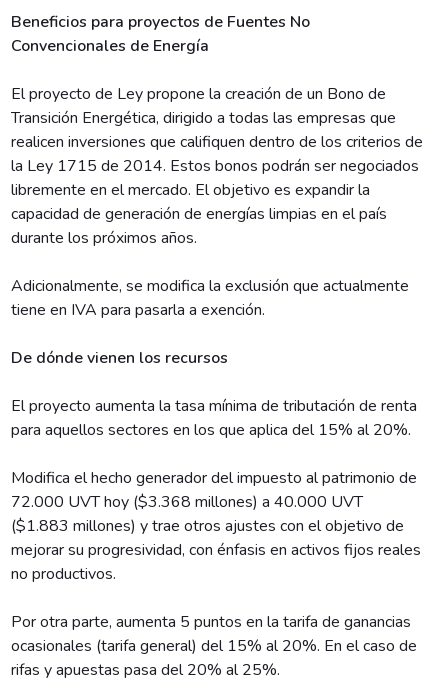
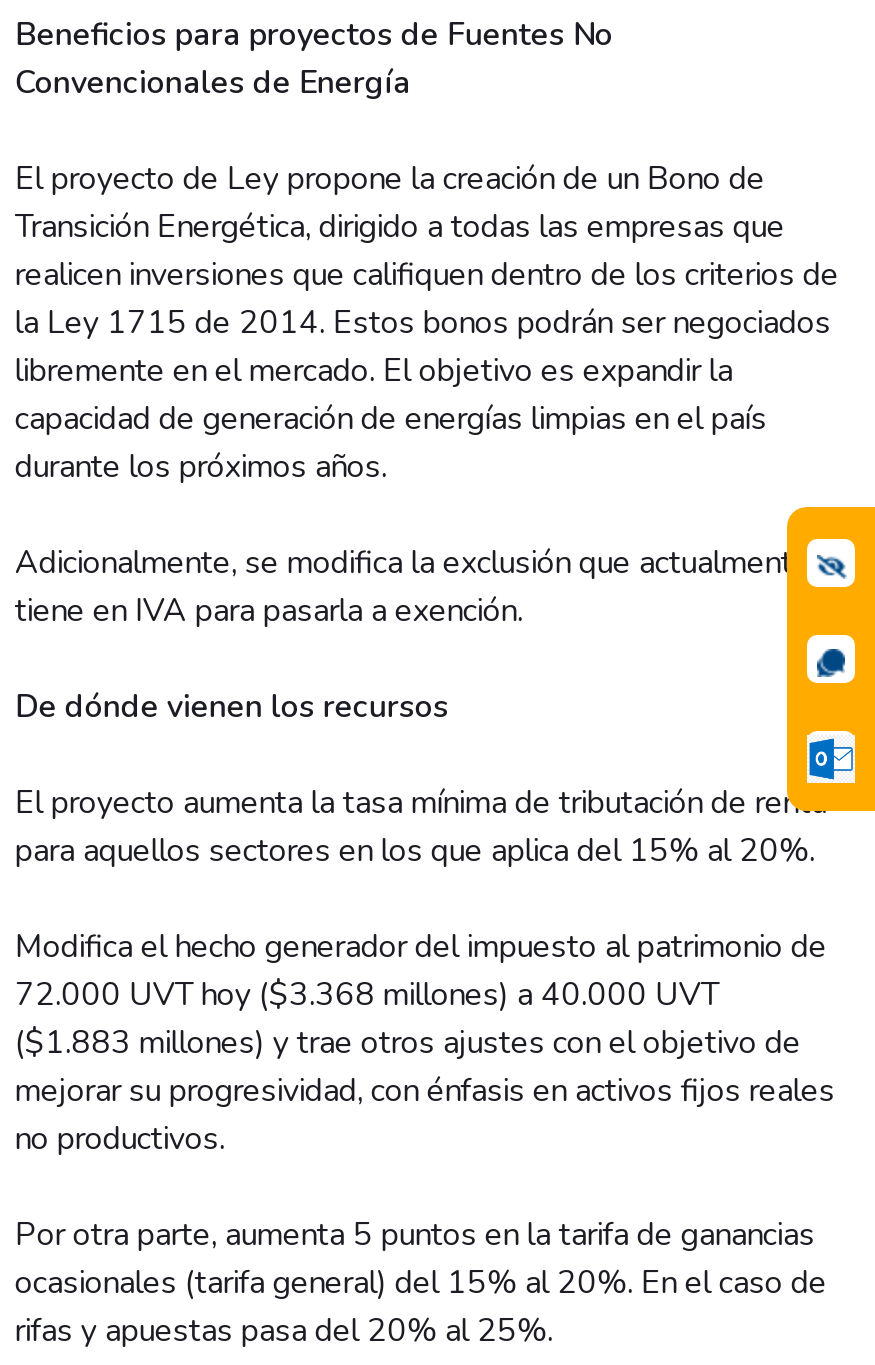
none -> [785,505,869,813] [image]

